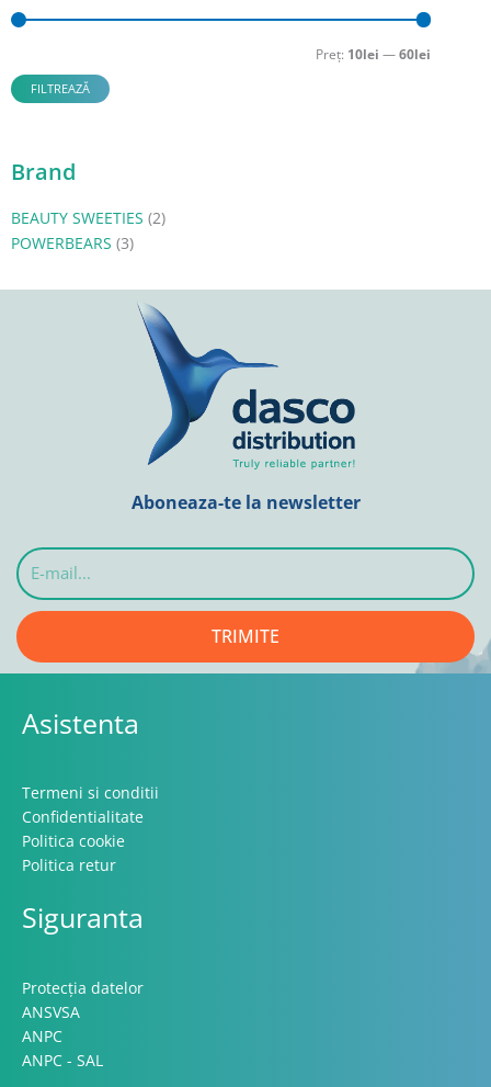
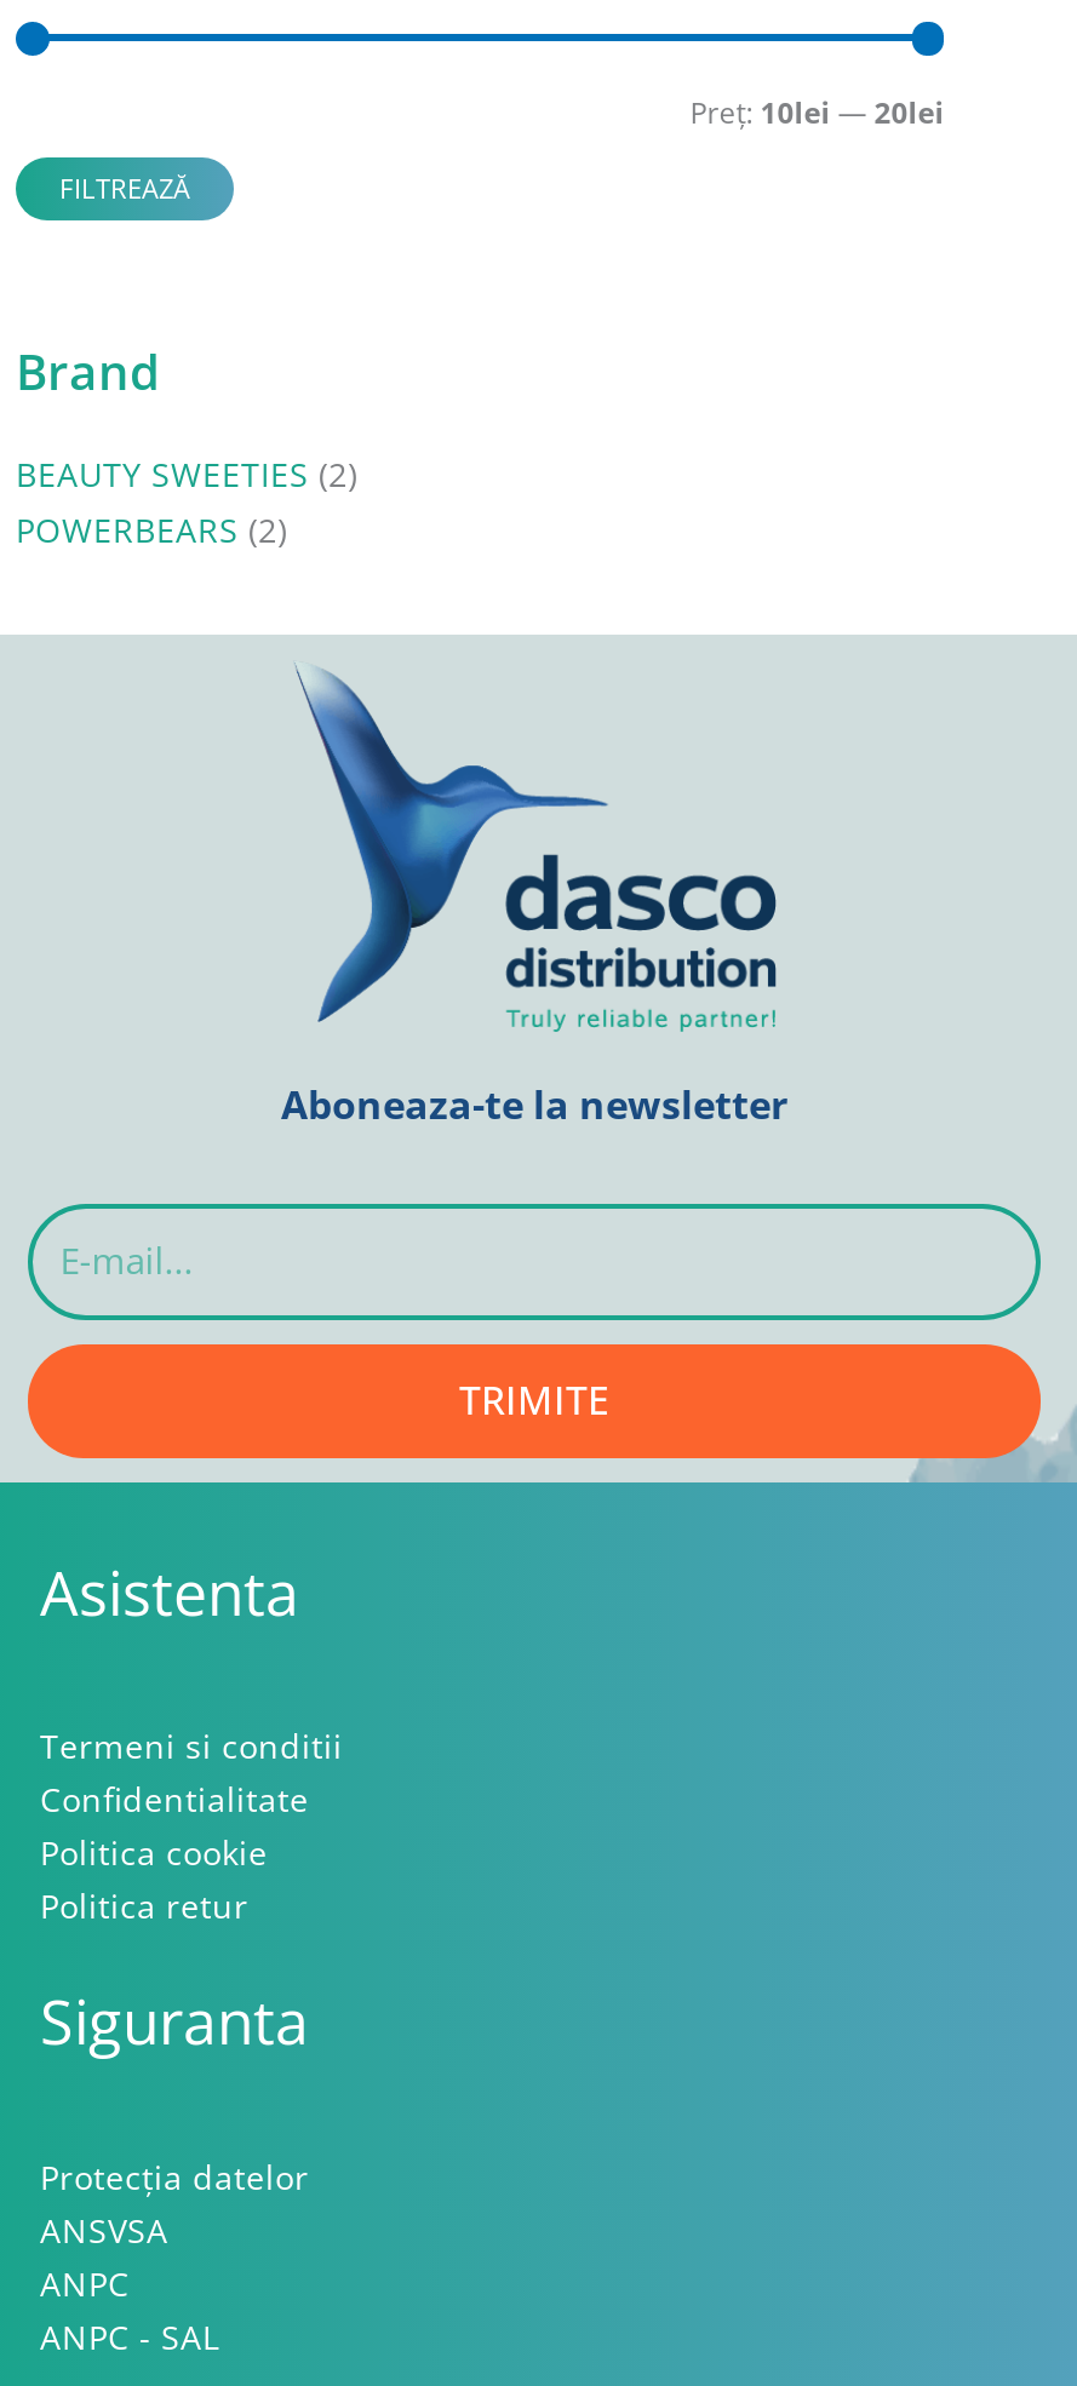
[316,45,431,63] Preț: 10lei — 60lei -> [690,94,944,135] Preț: 10lei — 20lei
[11,232,134,253] POWERBEARS (3) -> [16,508,287,554] POWERBEARS (2)

